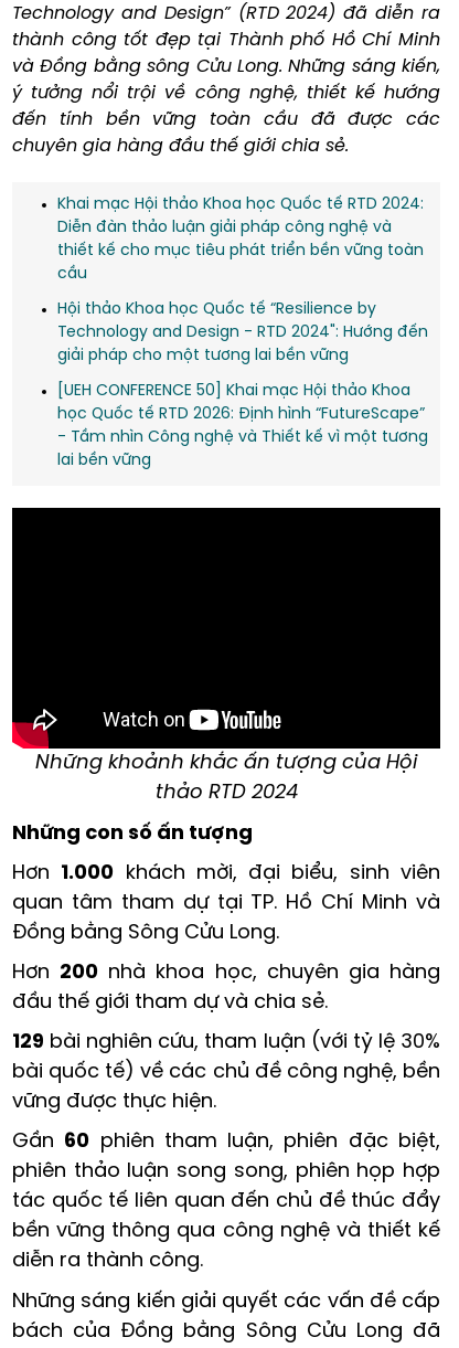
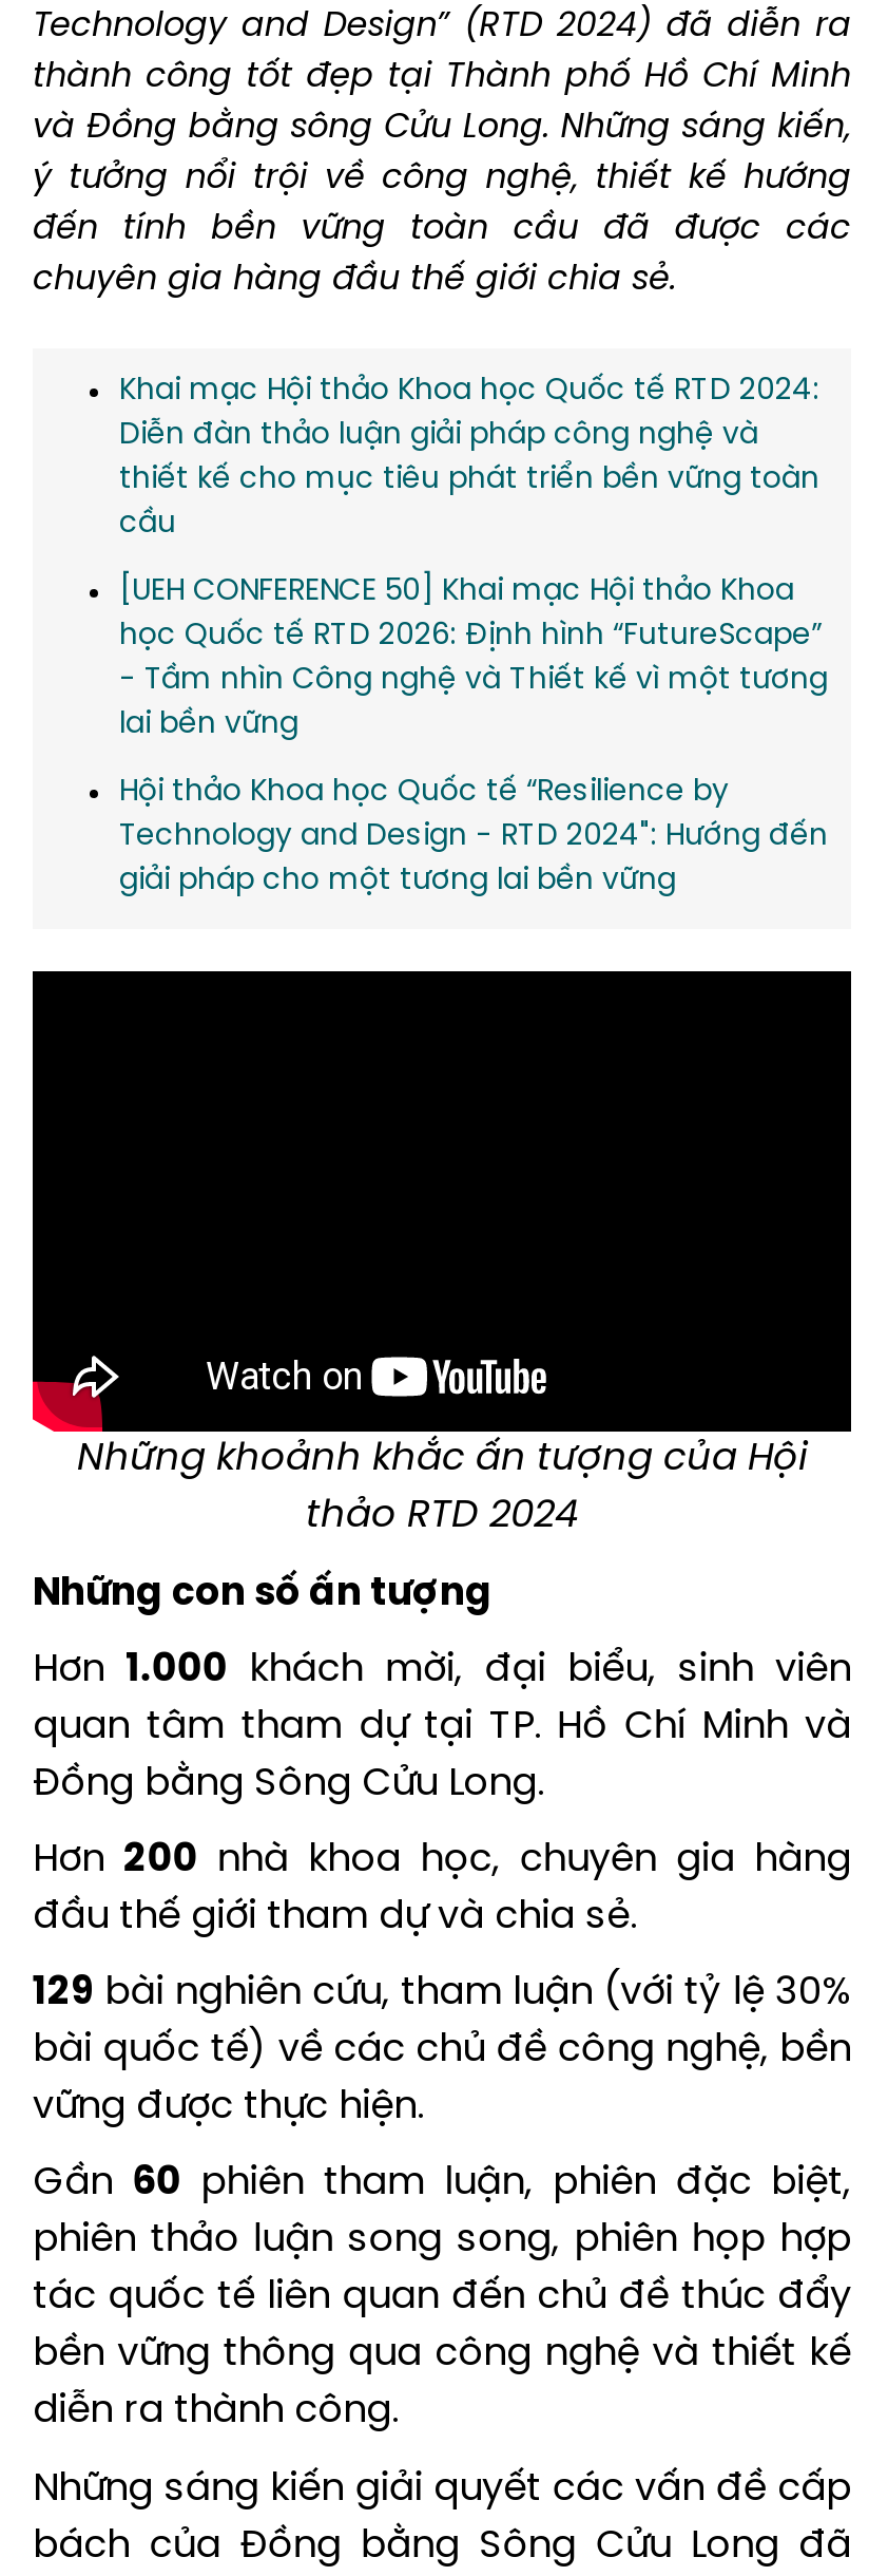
moved [57,301,428,364] -> [119,777,828,897]: Hội thảo Khoa học Quốc tế “Resilience by | Technology and Design - RTD 2024": Hướng đến | giải pháp cho một tương lai bền vững
moved [57,383,428,469] -> [119,576,828,741]: [UEH CONFERENCE 50] Khai mạc Hội thảo Khoa | học Quốc tế RTD 2026: Định hình “FutureScape” | - Tầm nhìn Công nghệ và Thiết kế vì một tương | lai bền vững

